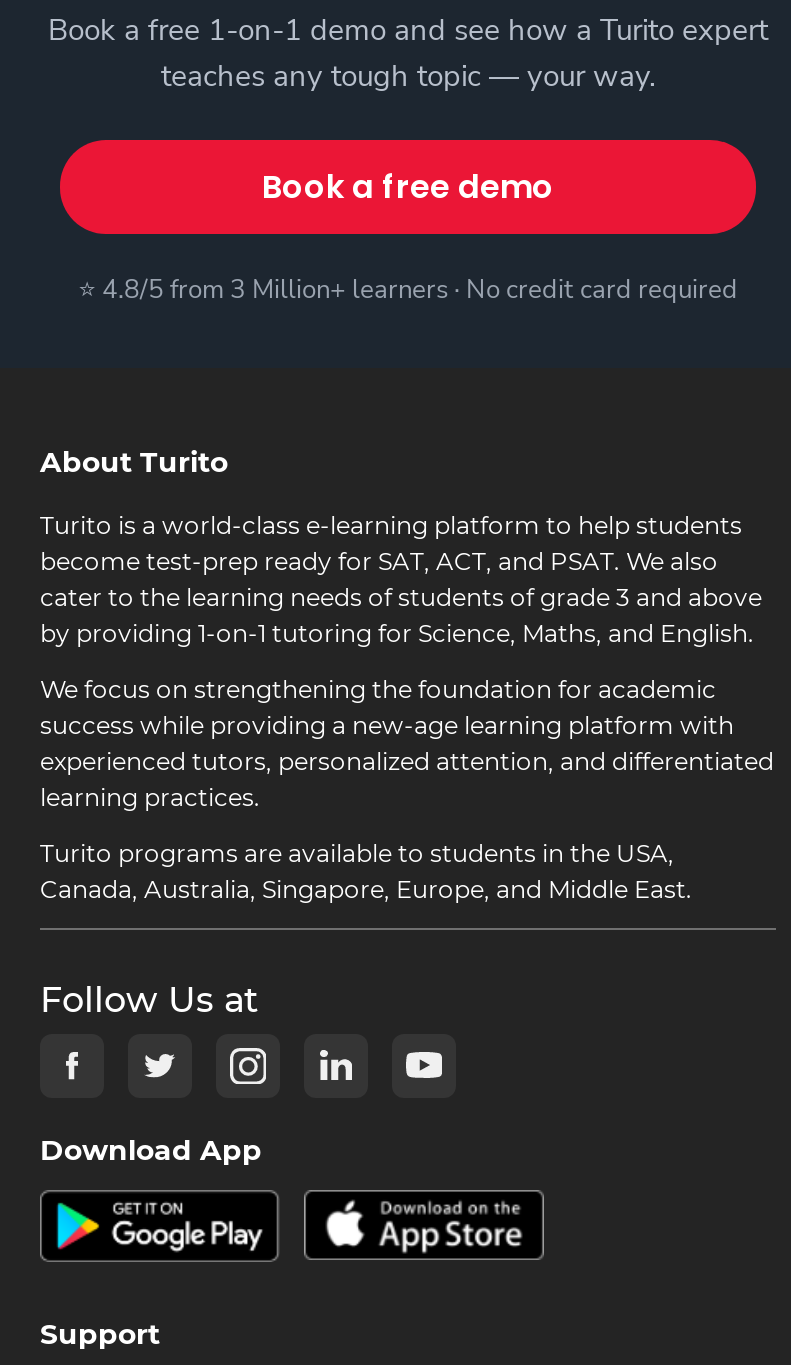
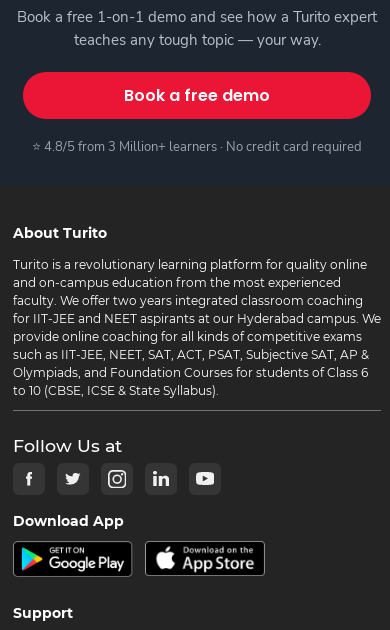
[40,509,774,903] Turito is a world-class e-learning platform to help students | become test-prep ready for SAT, ACT, and PSAT. We also | cater to the learning needs of students of grade 3 and above | by providing 1-on-1 tutoring for Science, Maths, and English. | We focus on strengthening the foundation for academic | success while providing a new-age learning platform with | experienced tutors, personalized attention, and differentiated | learning practices. | Turito programs are available to students in the USA, | Canada, Australia, Singapore, Europe, and Middle East. -> [13,257,381,398] Turito is a revolutionary learning platform for quality online | and on-campus education from the most experienced | faculty. We offer two years integrated classroom coaching | for IIT-JEE and NEET aspirants at our Hyderabad campus. We | provide online coaching for all kinds of competitive exams | such as IIT-JEE, NEET, SAT, ACT, PSAT, Subjective SAT, AP & | Olympiads, and Foundation Courses for students of Class 6 | to 10 (CBSE, ICSE & State Syllabus).

